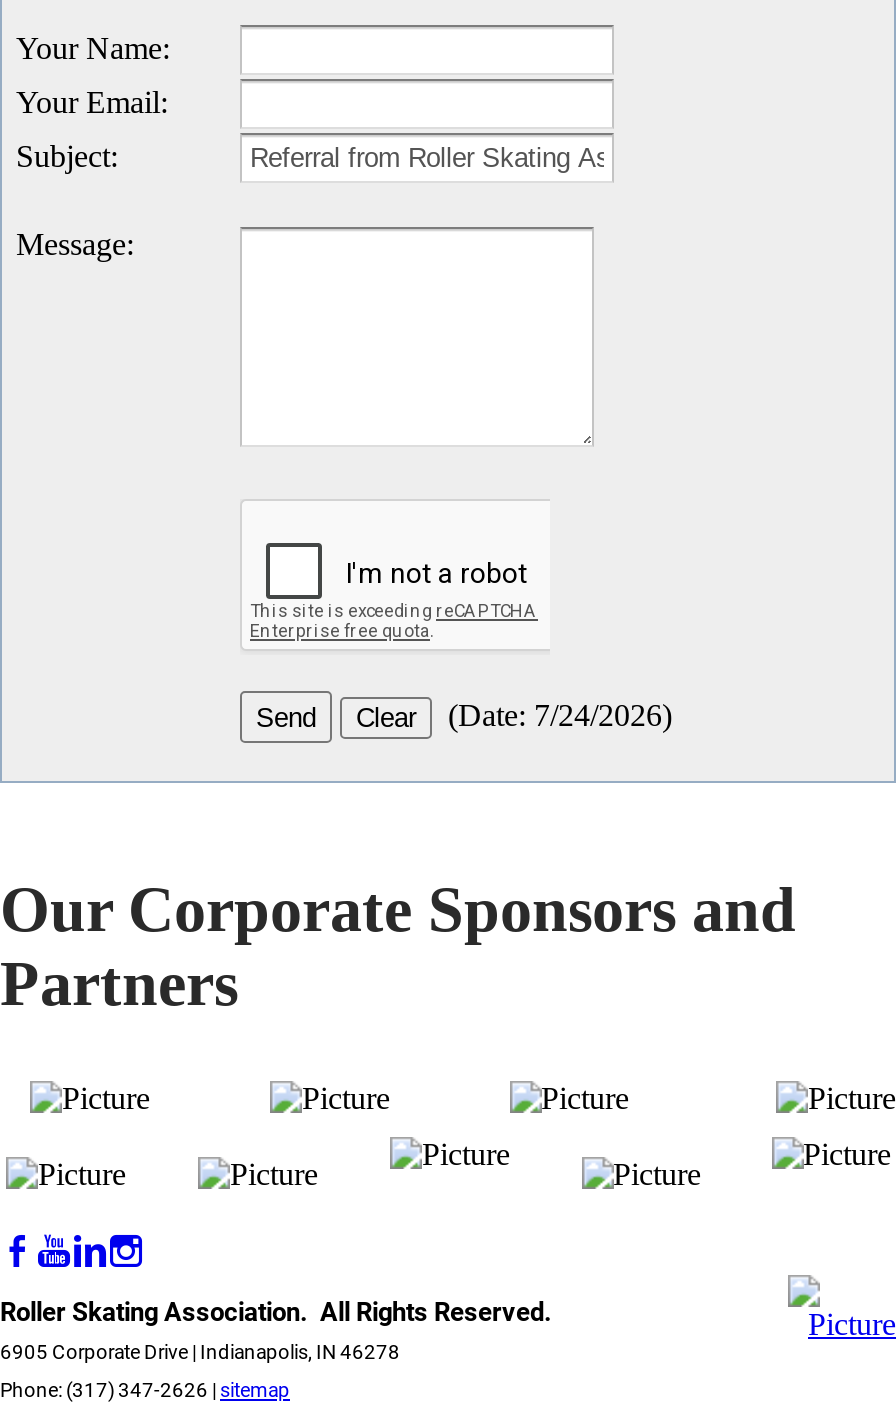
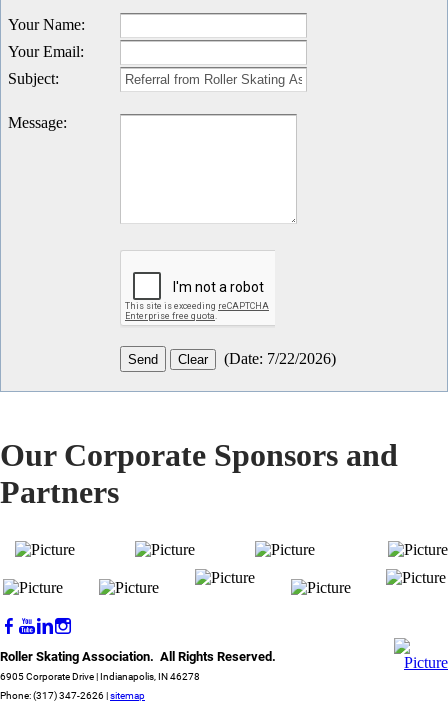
[432,698,672,732] (Date: 7/24/2026) -> [216,349,336,366] (Date: 7/22/2026)

